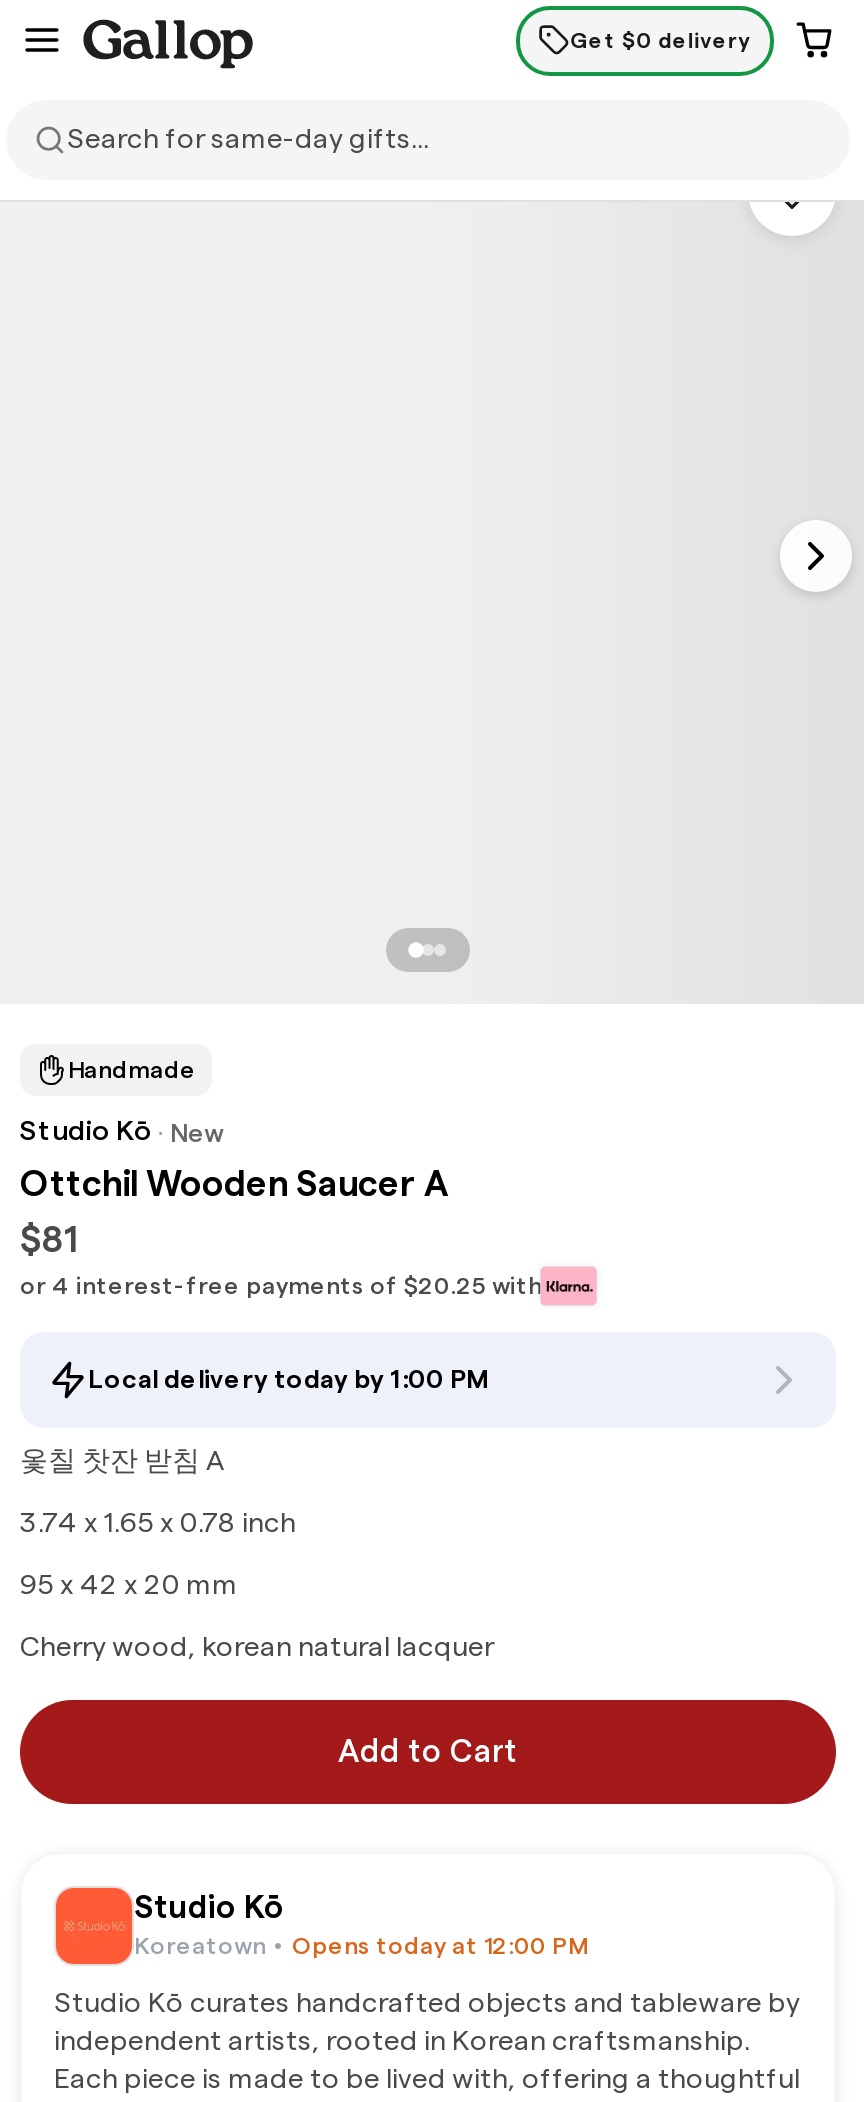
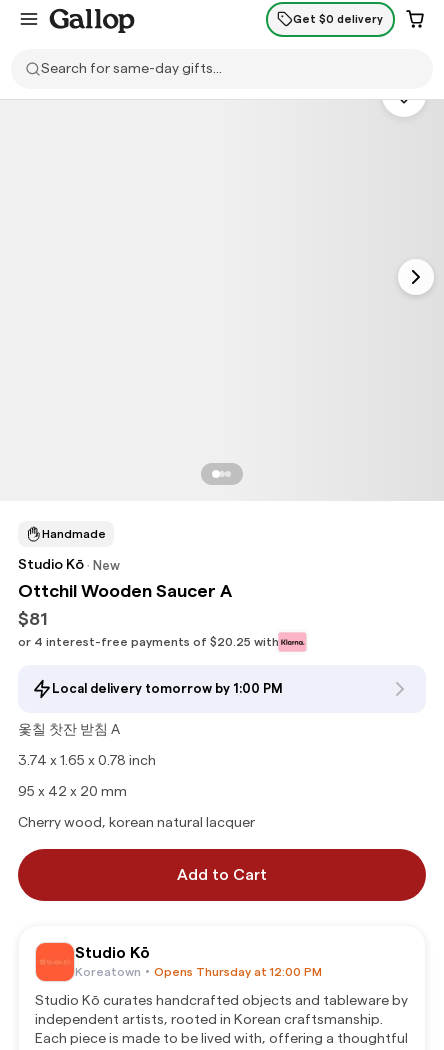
[88,1366,490,1392] Local delivery today by 1:00 PM -> [52,682,283,695] Local delivery tomorrow by 1:00 PM
[134,1934,588,1958] Koreatown • Opens today at 12:00 PM -> [75,966,322,978] Koreatown • Opens Thursday at 12:00 PM

